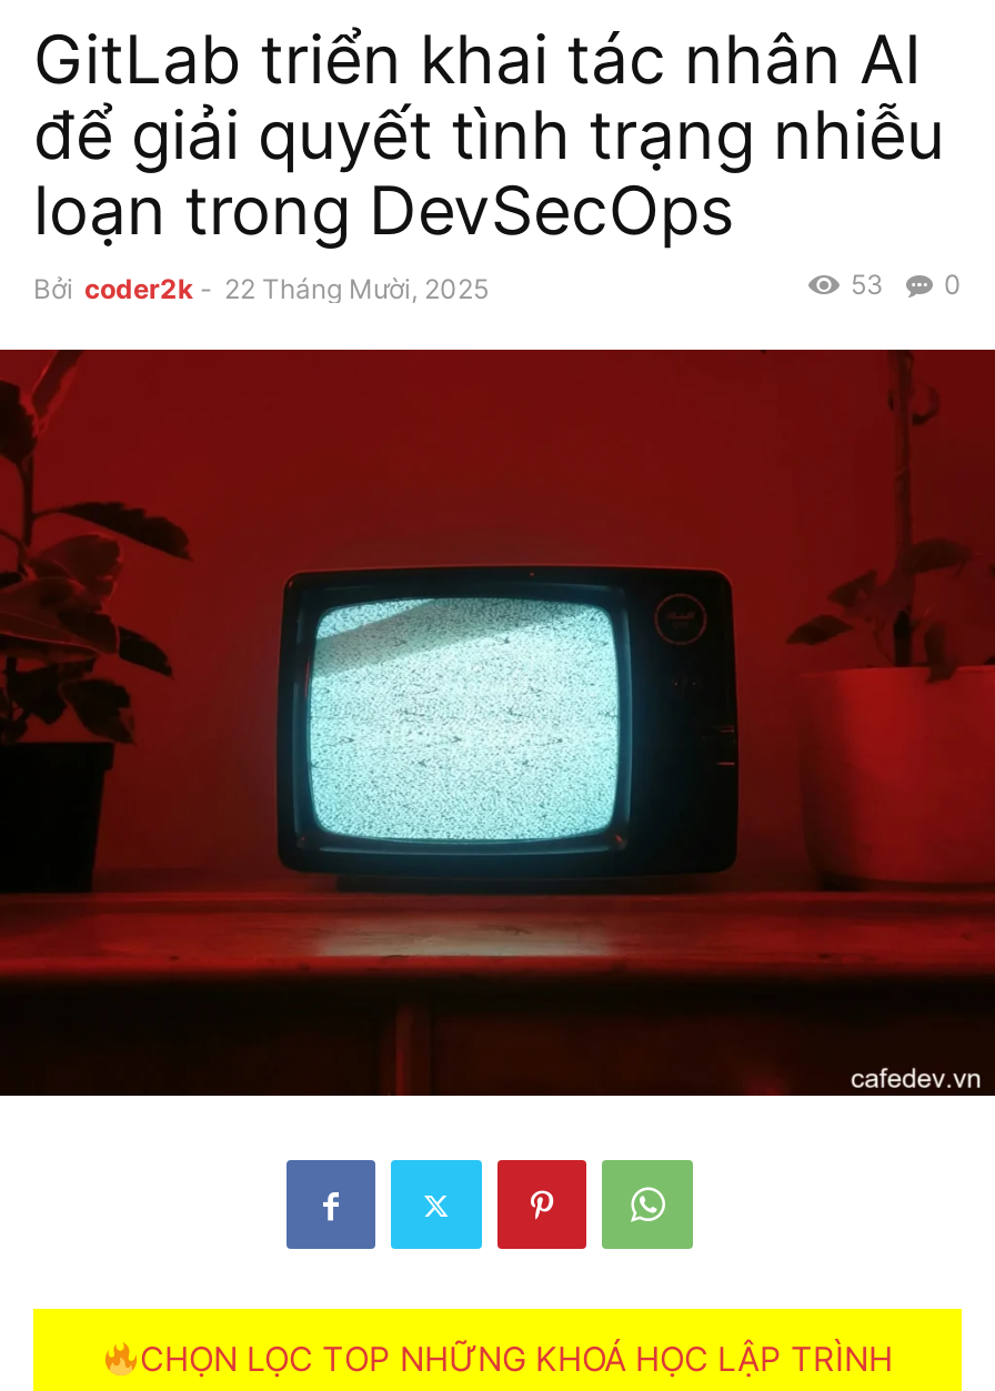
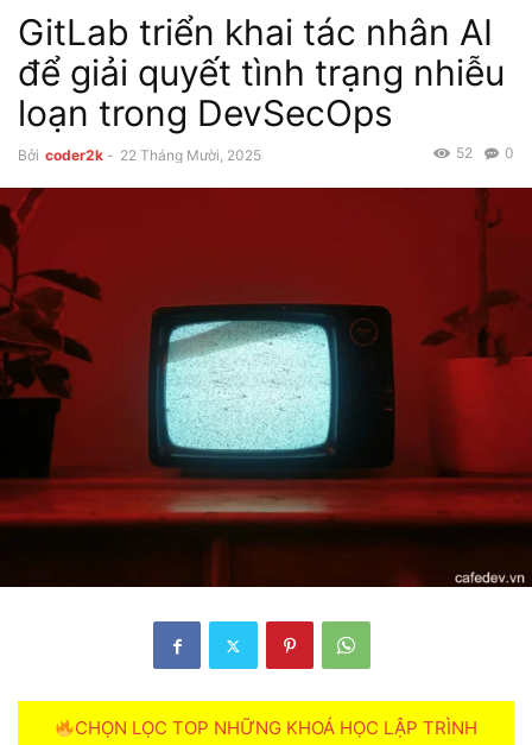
[851,268,962,301] 53 0 -> [456,144,514,162] 52 0

